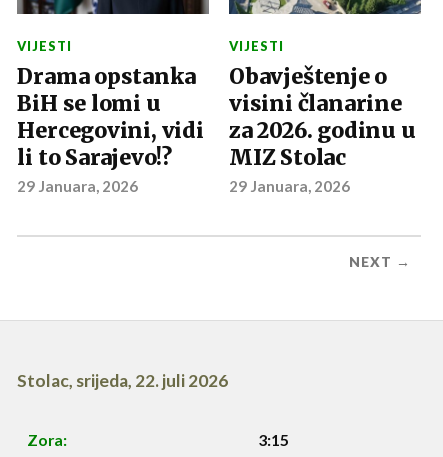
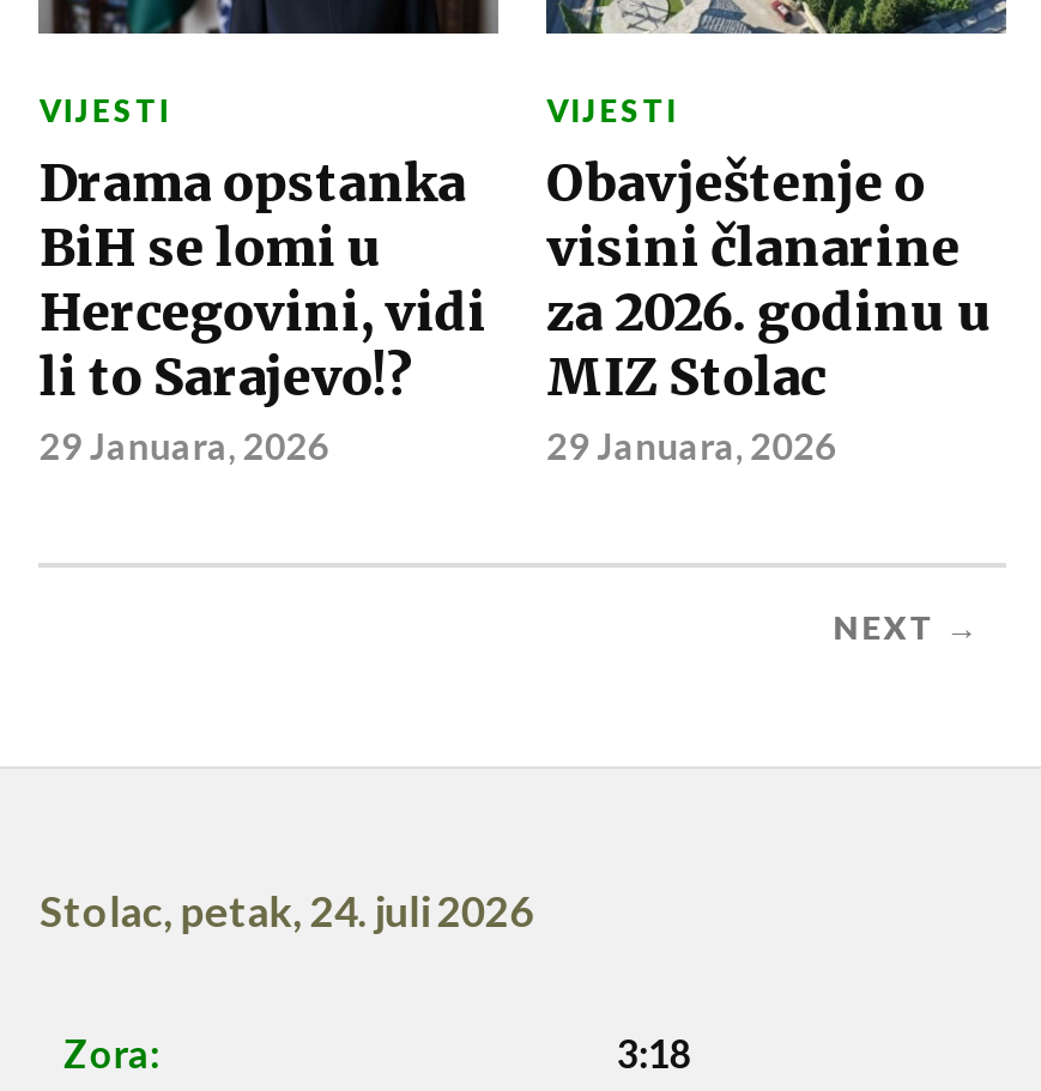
[17,370,228,391] Stolac, srijeda, 22. juli 2026 -> [39,886,533,937] Stolac, petak, 24. juli 2026
[258,430,289,449] 3:15 -> [617,1030,691,1075] 3:18

